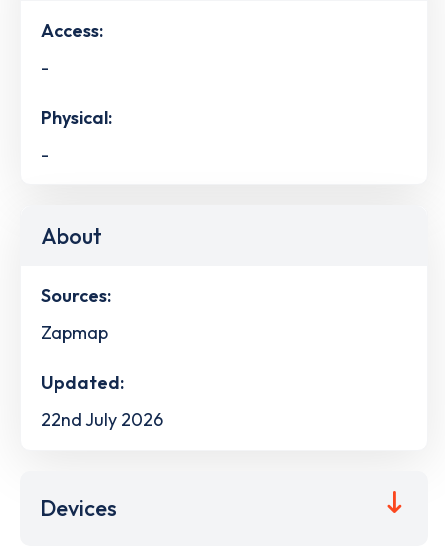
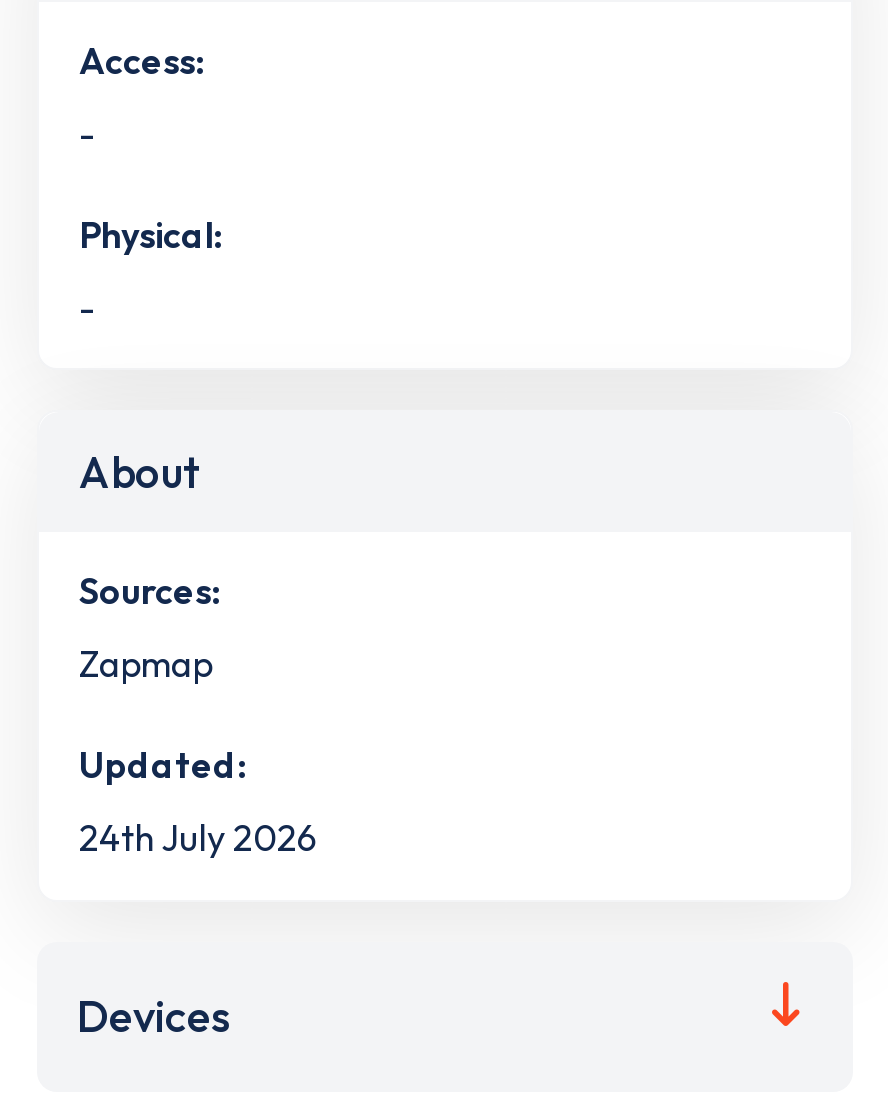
[41,408,163,431] 22nd July 2026 -> [79,816,317,862] 24th July 2026

